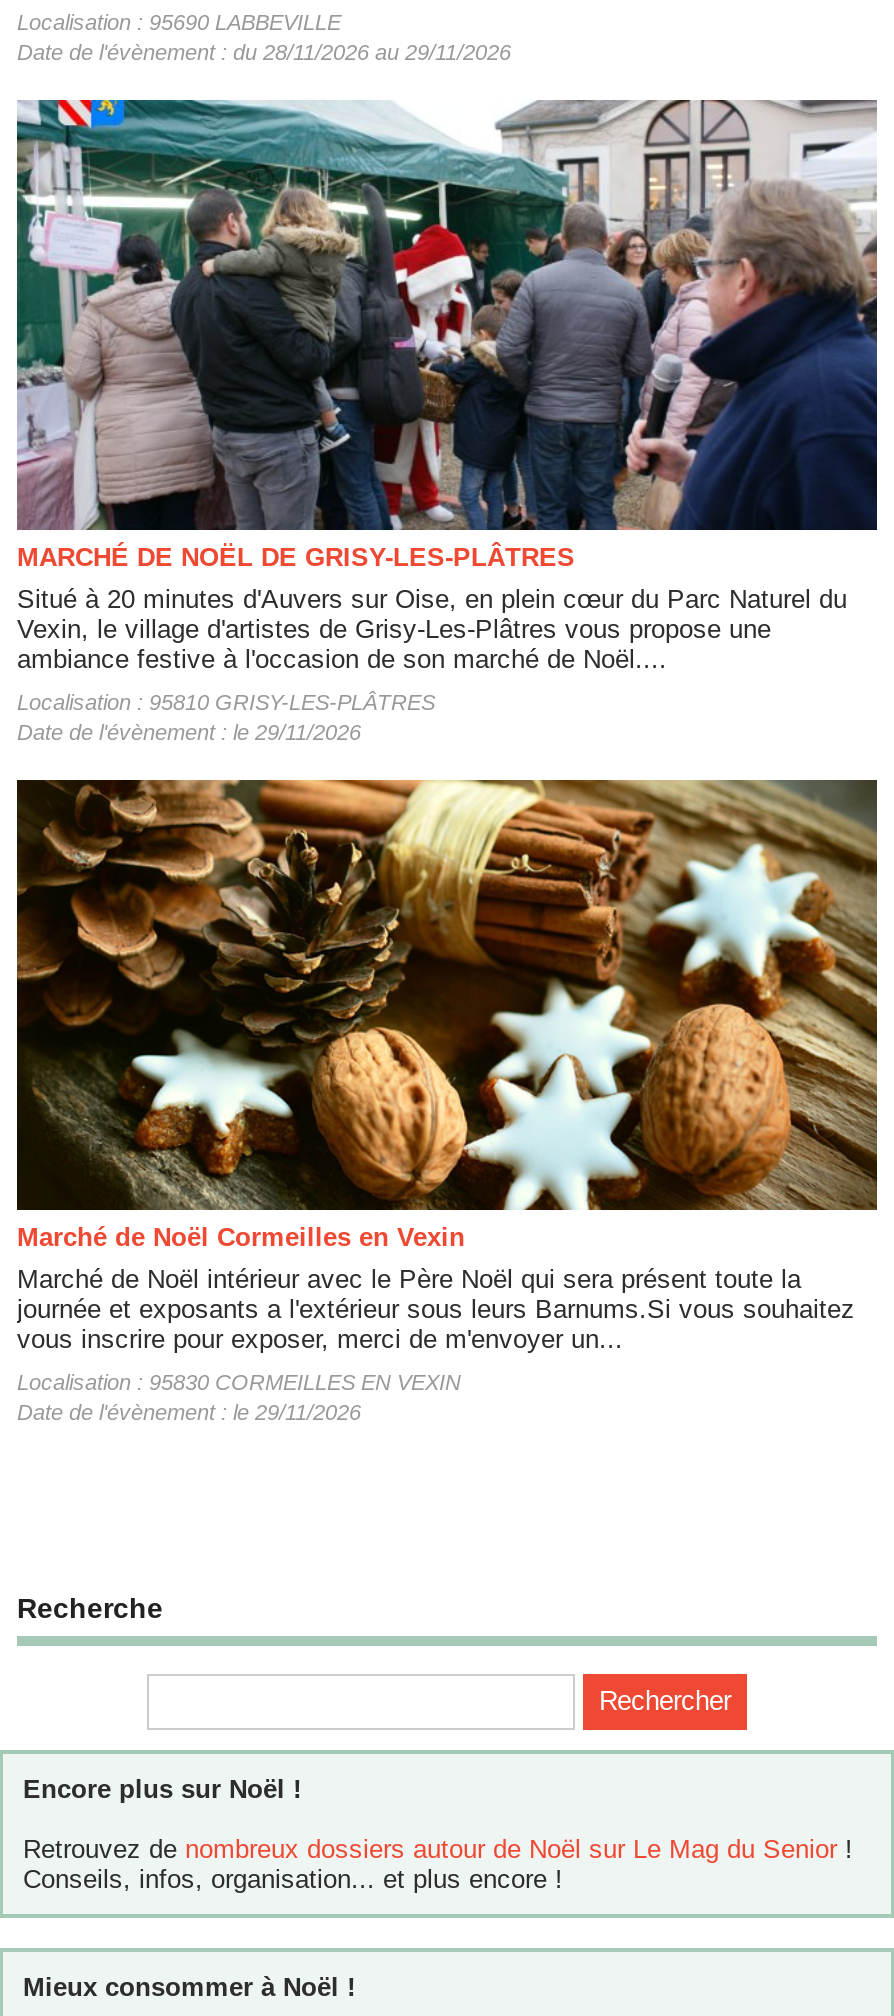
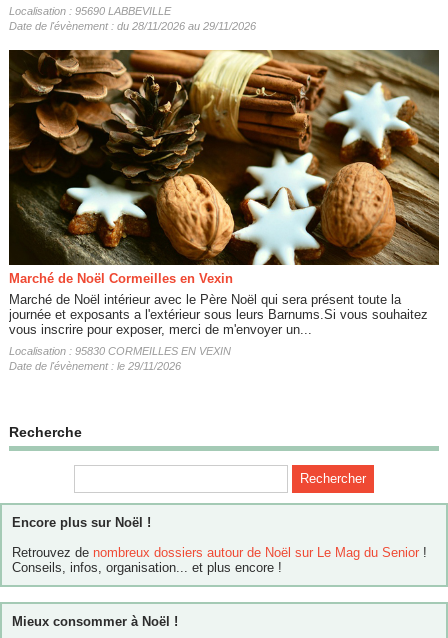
[15,98,879,744] [image] | MARCHÉ DE NOËL DE GRISY-LES-PLÂTRES | Situé à 20 minutes d'Auvers sur Oise, en plein cœur du Parc Naturel du | Vexin, le village d'artistes de Grisy-Les-Plâtres vous propose une | ambiance festive à l'occasion de son marché de Noël.... | Localisation : 95810 GRISY-LES-PLÂTRES | Date de l'évènement : le 29/11/2026 -> none

